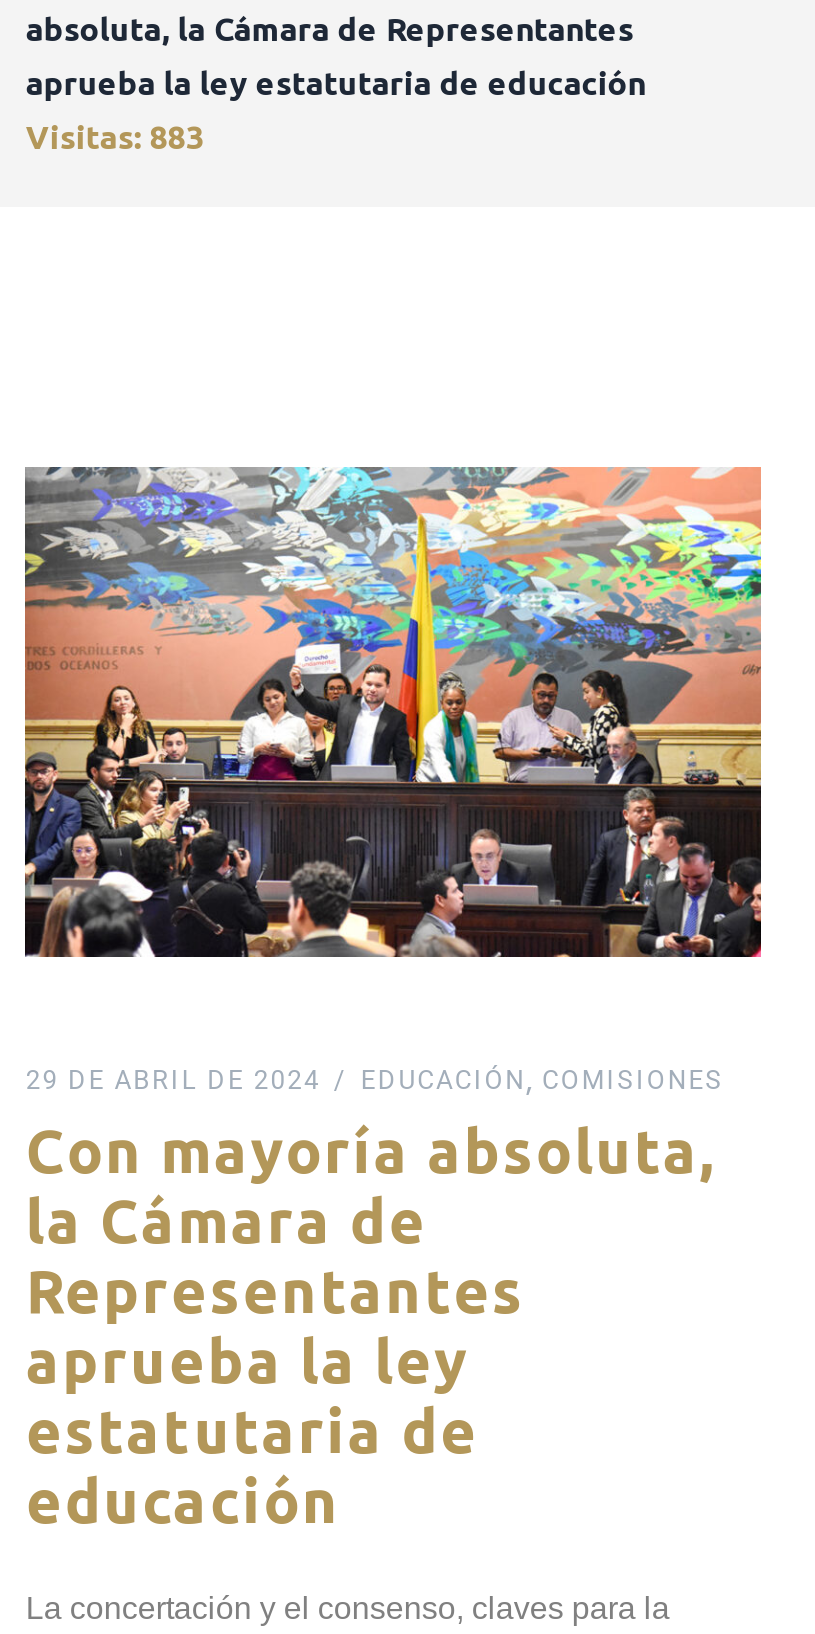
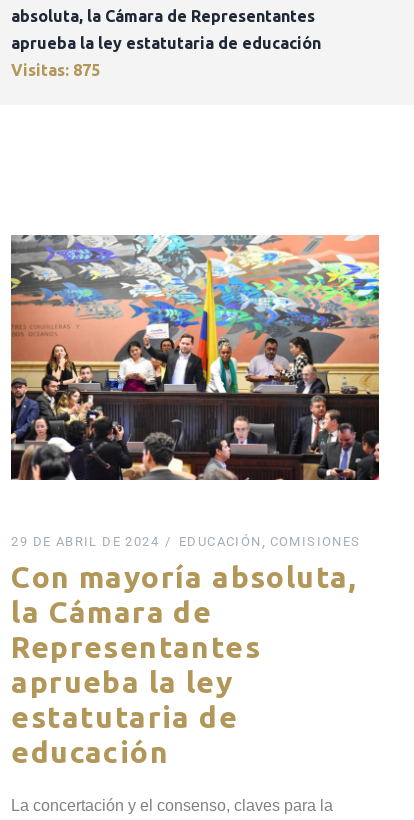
[26,119,204,155] Visitas: 883 -> [11,61,100,79] Visitas: 875

